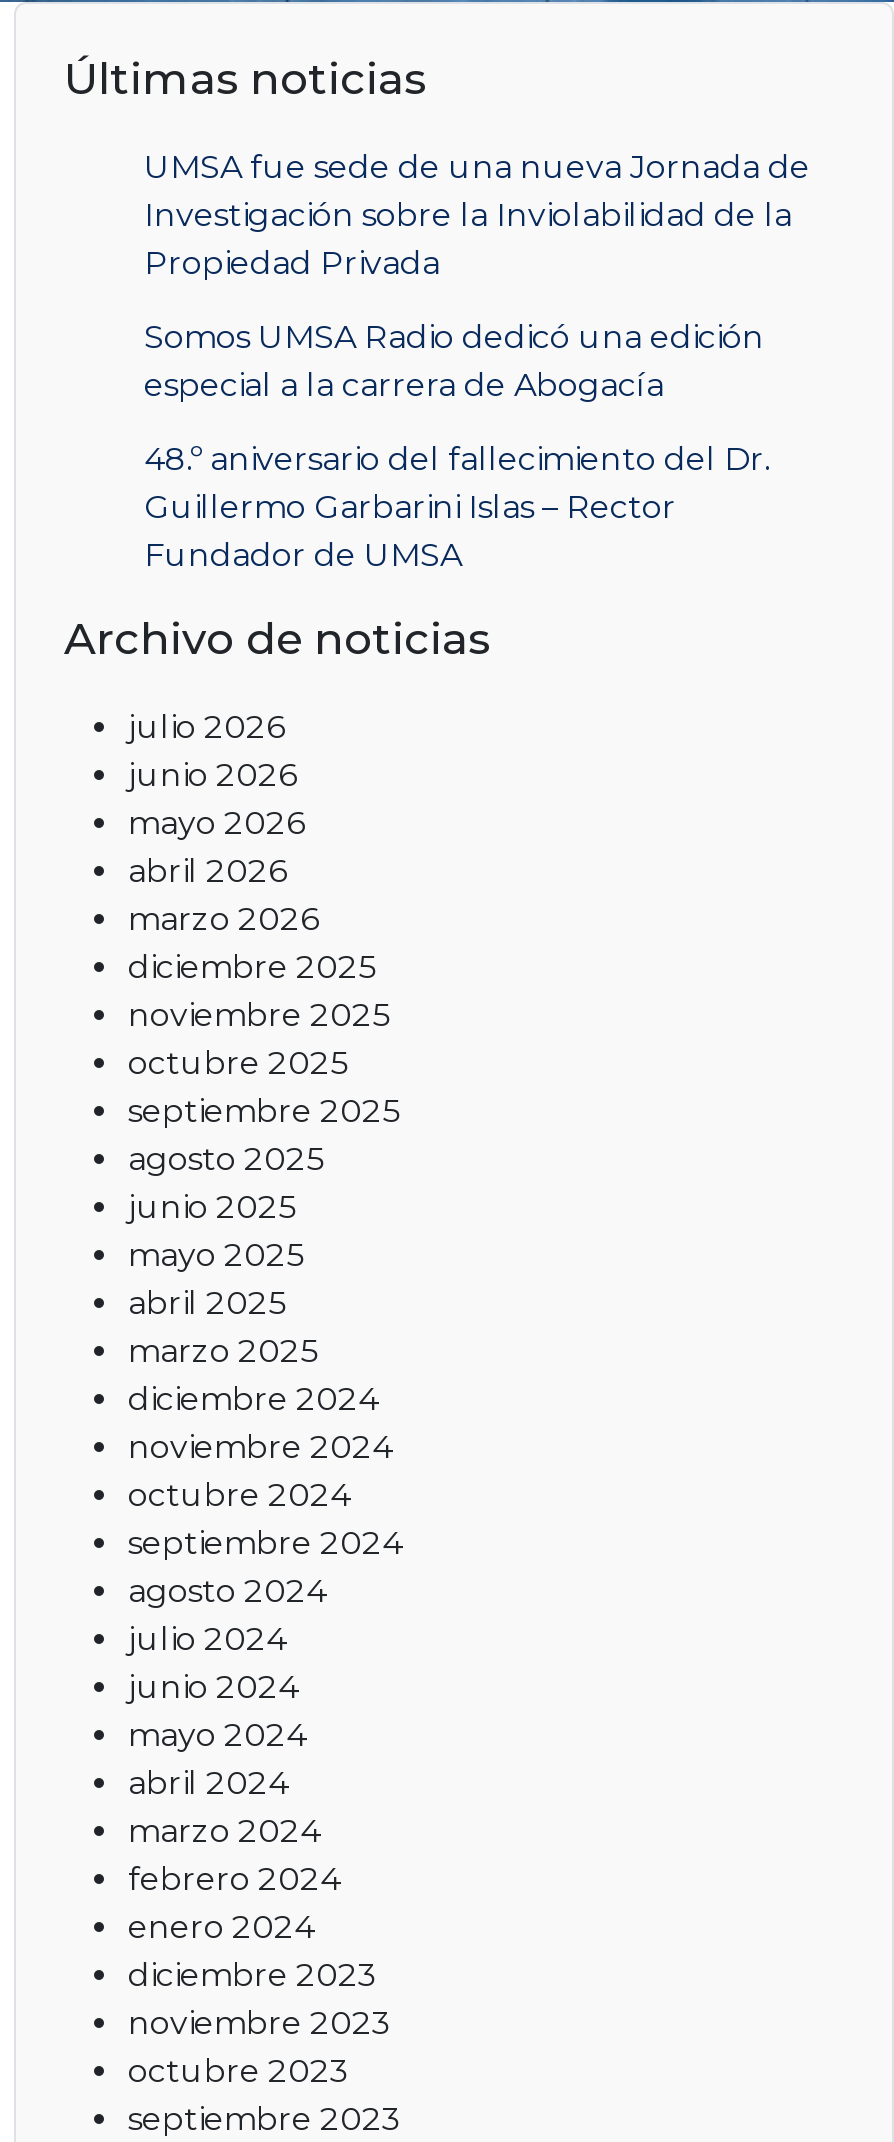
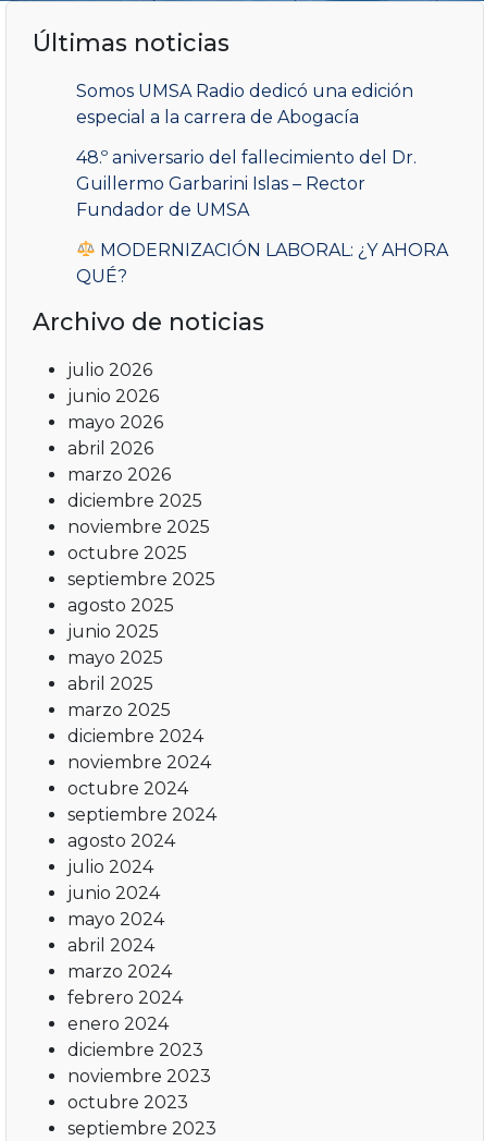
[144,148,810,282] UMSA fue sede de una nueva Jornada de | Investigación sobre la Inviolabilidad de la | Propiedad Privada -> none
moved [144,318,770,573] -> [76,81,417,220]: Somos UMSA Radio dedicó una edición | especial a la carrera de Abogacía | 48.º aniversario del fallecimiento del Dr. | Guillermo Garbarini Islas – Rector | Fundador de UMSA
none -> [76,239,448,286] MODERNIZACIÓN LABORAL: ¿Y AHORA | QUÉ?

